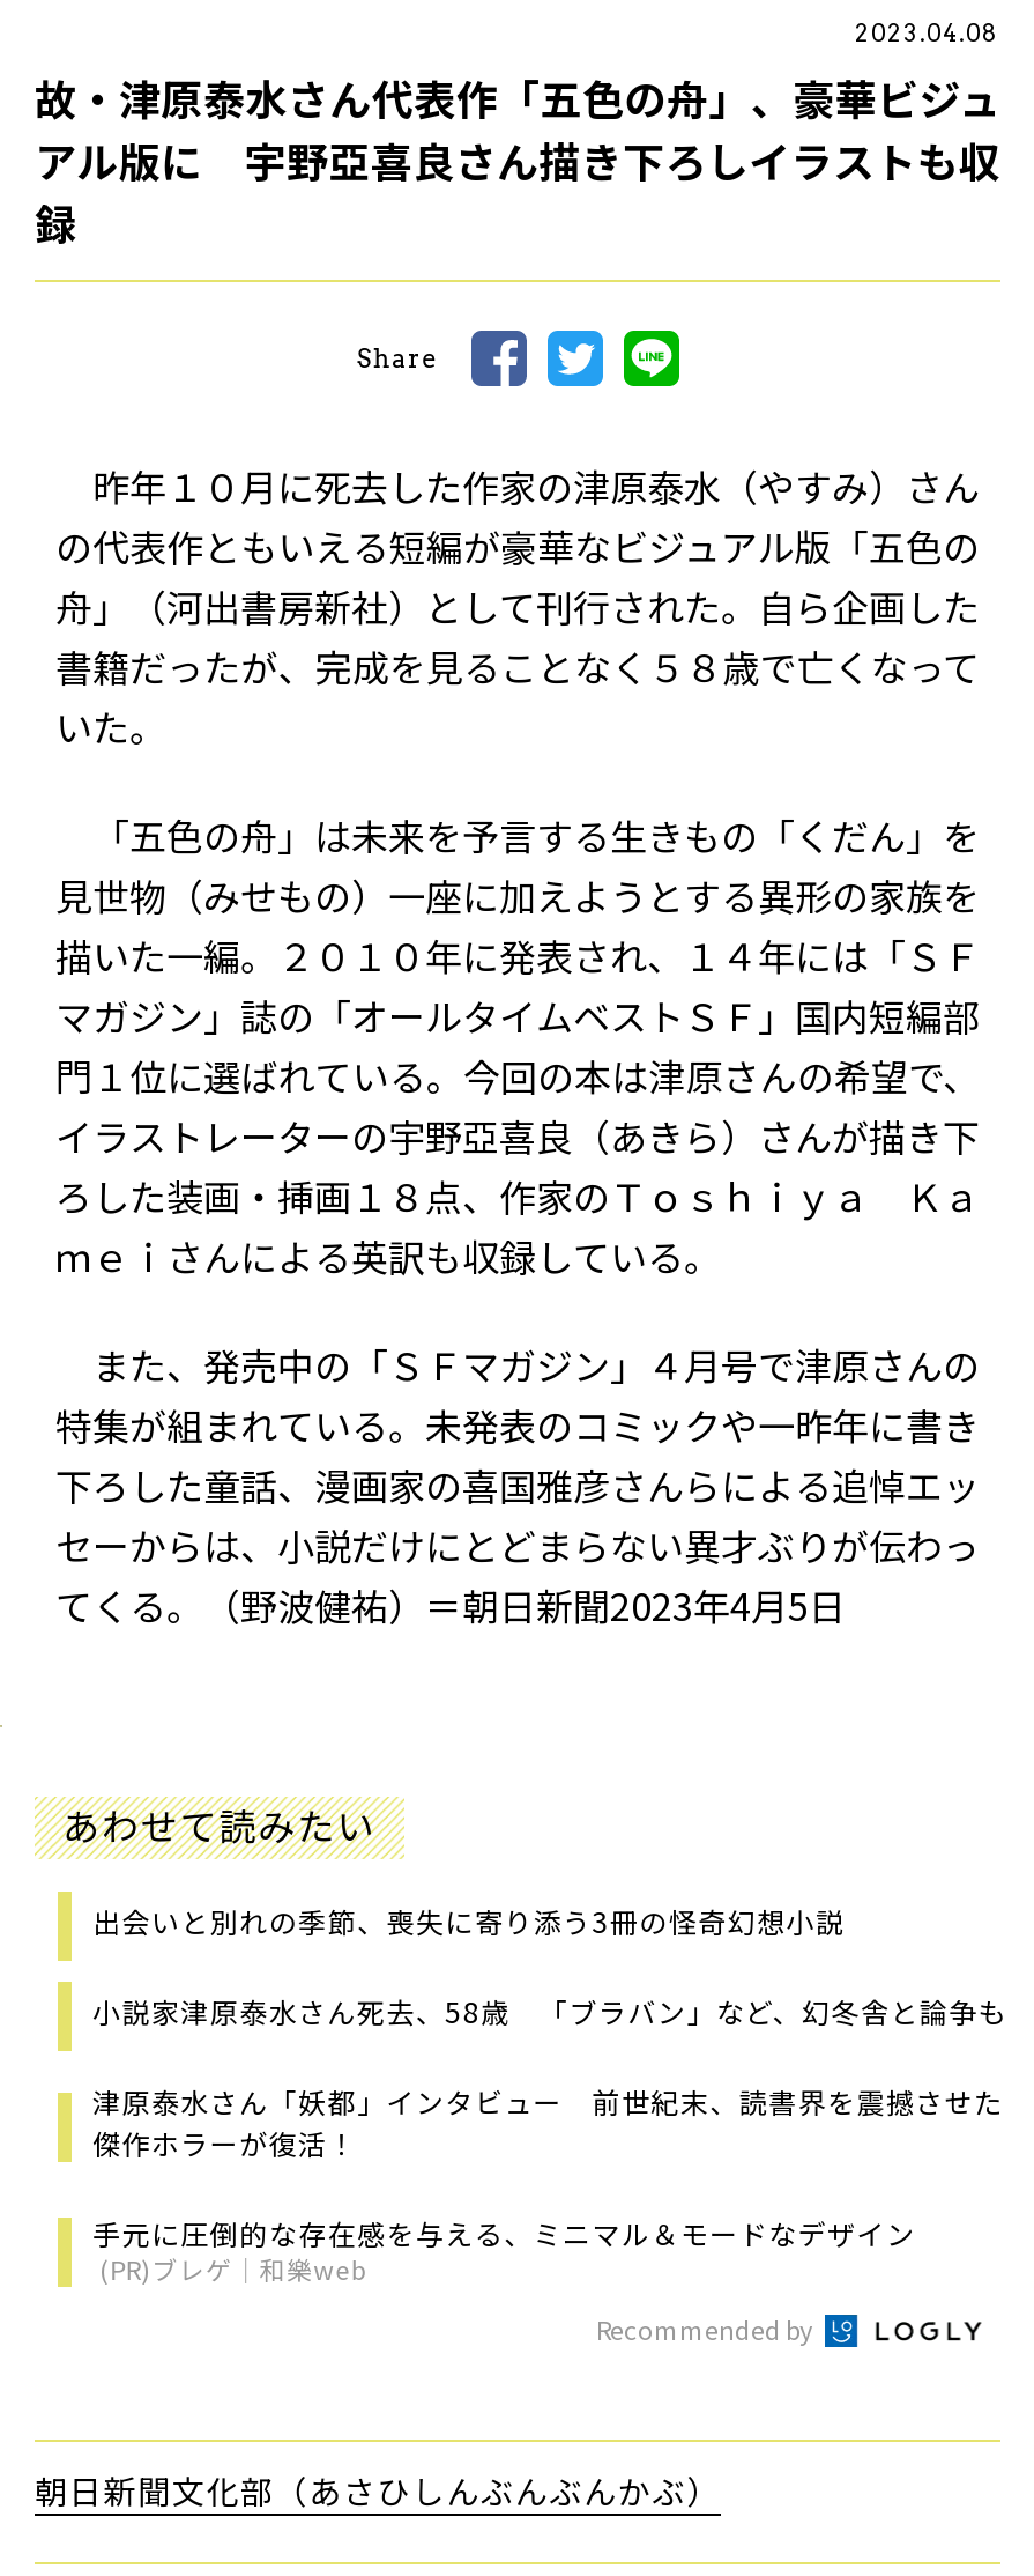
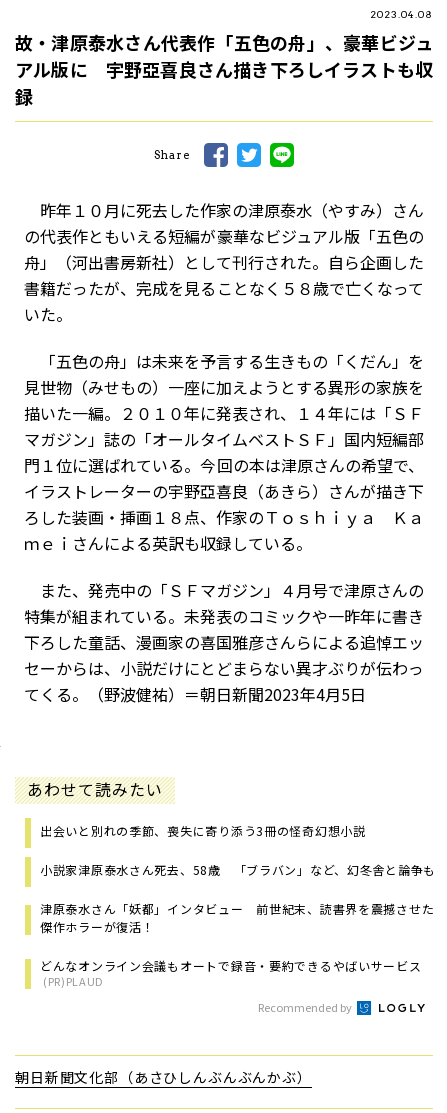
[92,2213,915,2287] 手元に圧倒的な存在感を与える、ミニマル＆モードなデザイン | (PR)ブレゲ｜和樂web -> [40,957,422,989] どんなオンライン会議もオートで録音・要約できるやばいサービス | (PR)PLAUD

